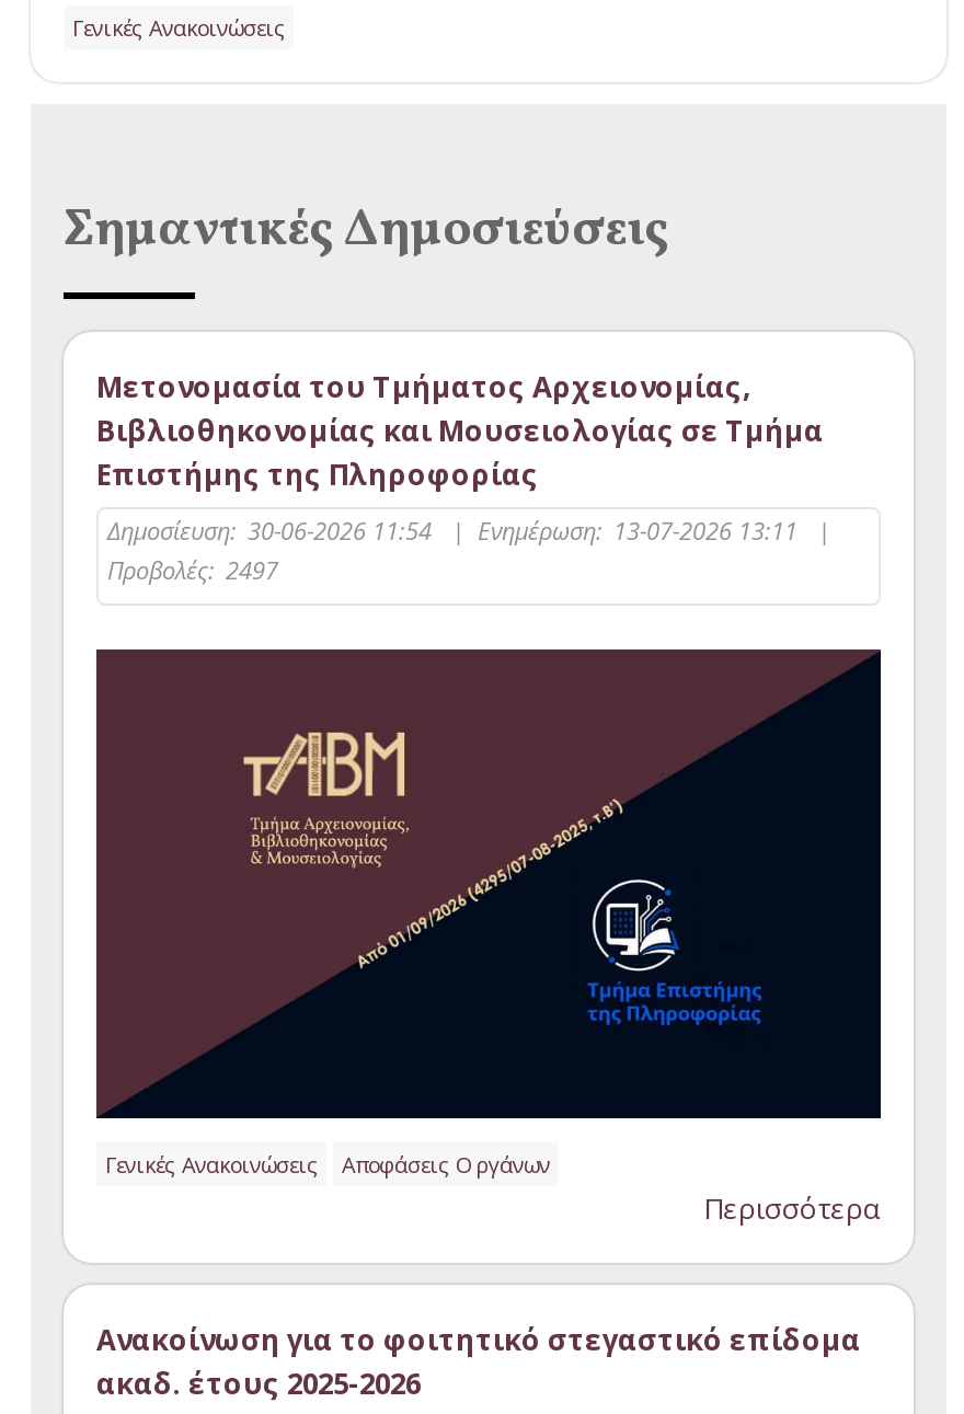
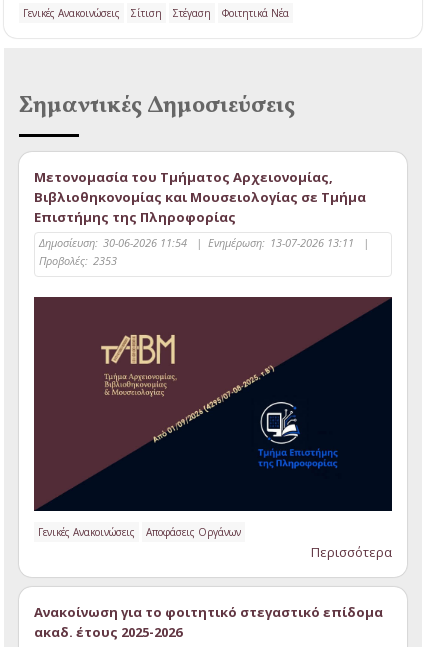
none -> [131,6,289,20] Σίτιση | Στέγαση | Φοιτητικά Νέα
[107,554,278,587] Προβολές: 2497 -> [39,253,117,268] Προβολές: 2353

